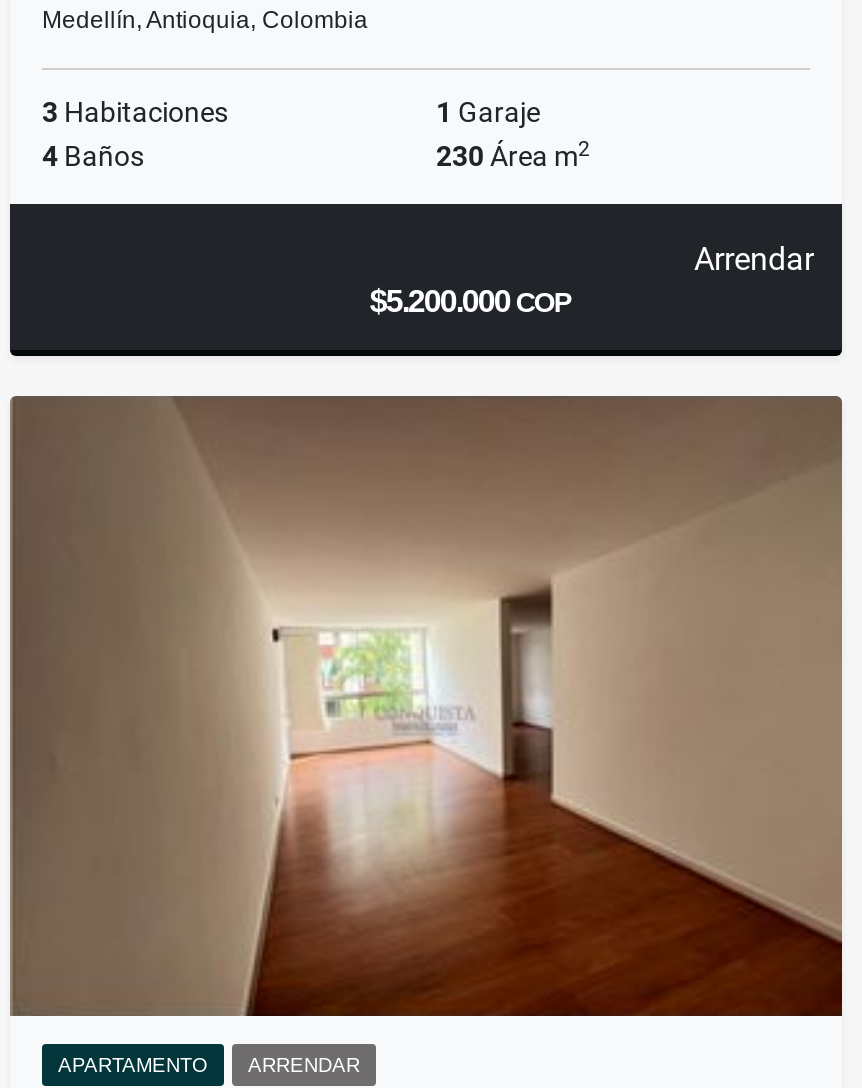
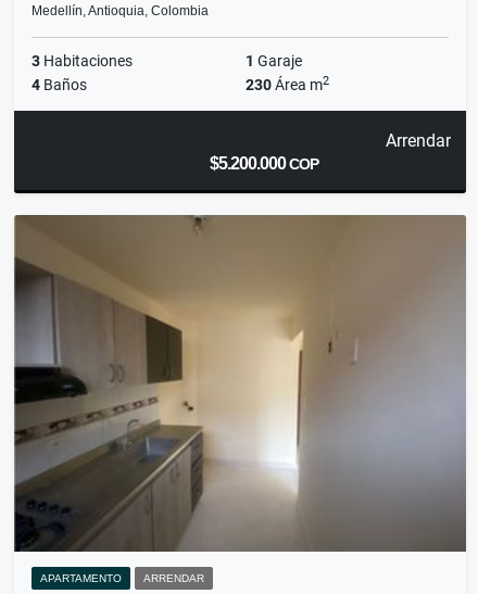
[10,400,842,1018] [image] -> [14,215,467,553] [image]

